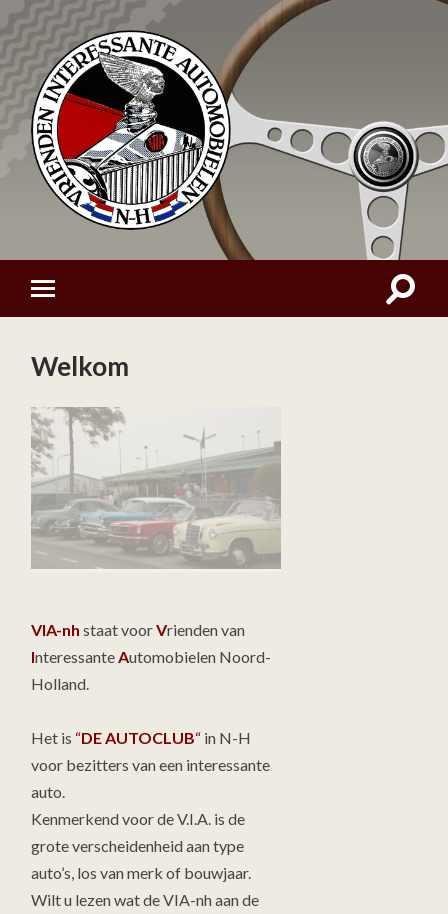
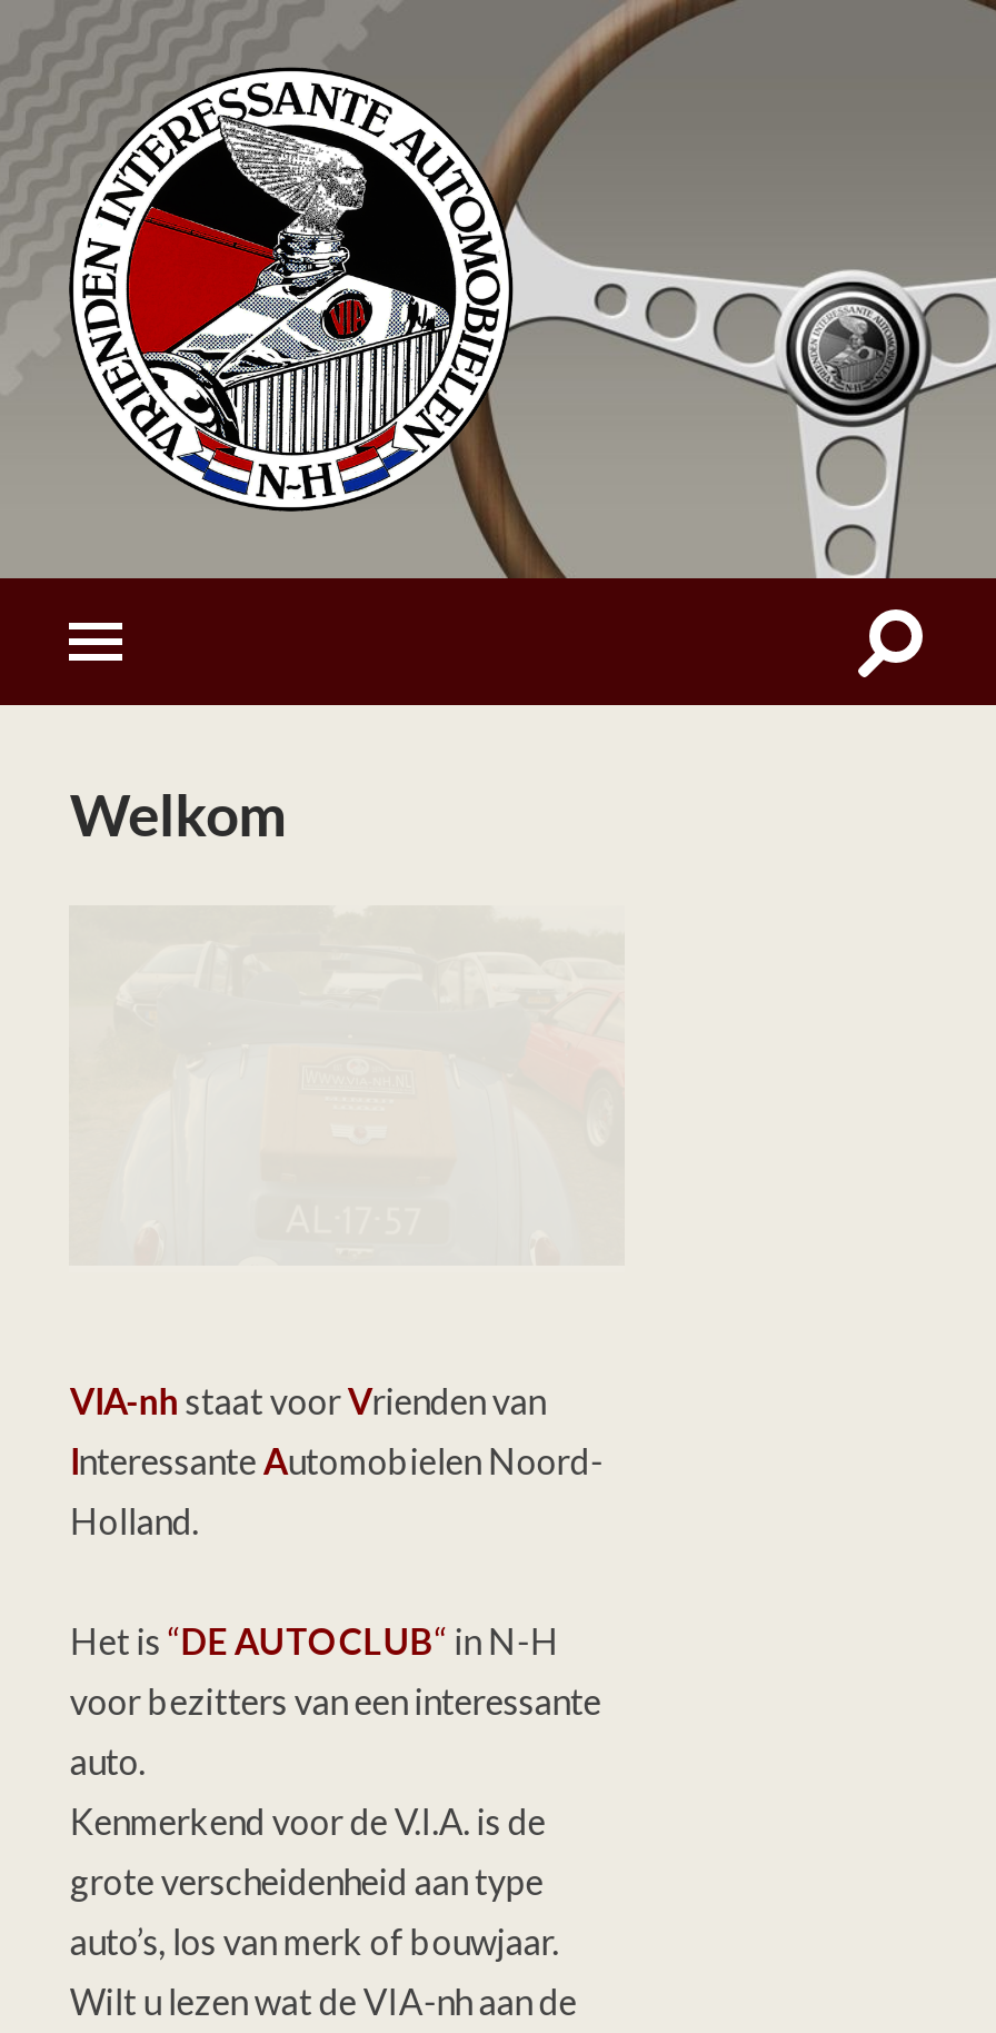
[31,407,281,569] [image] -> none

